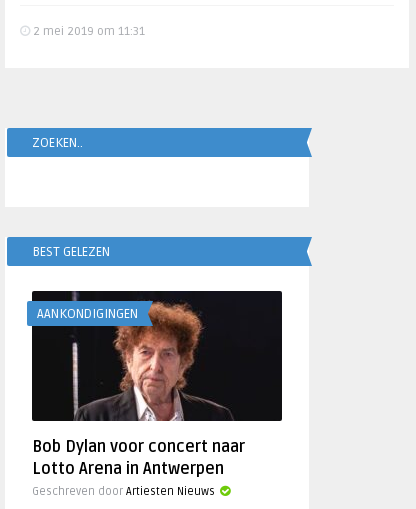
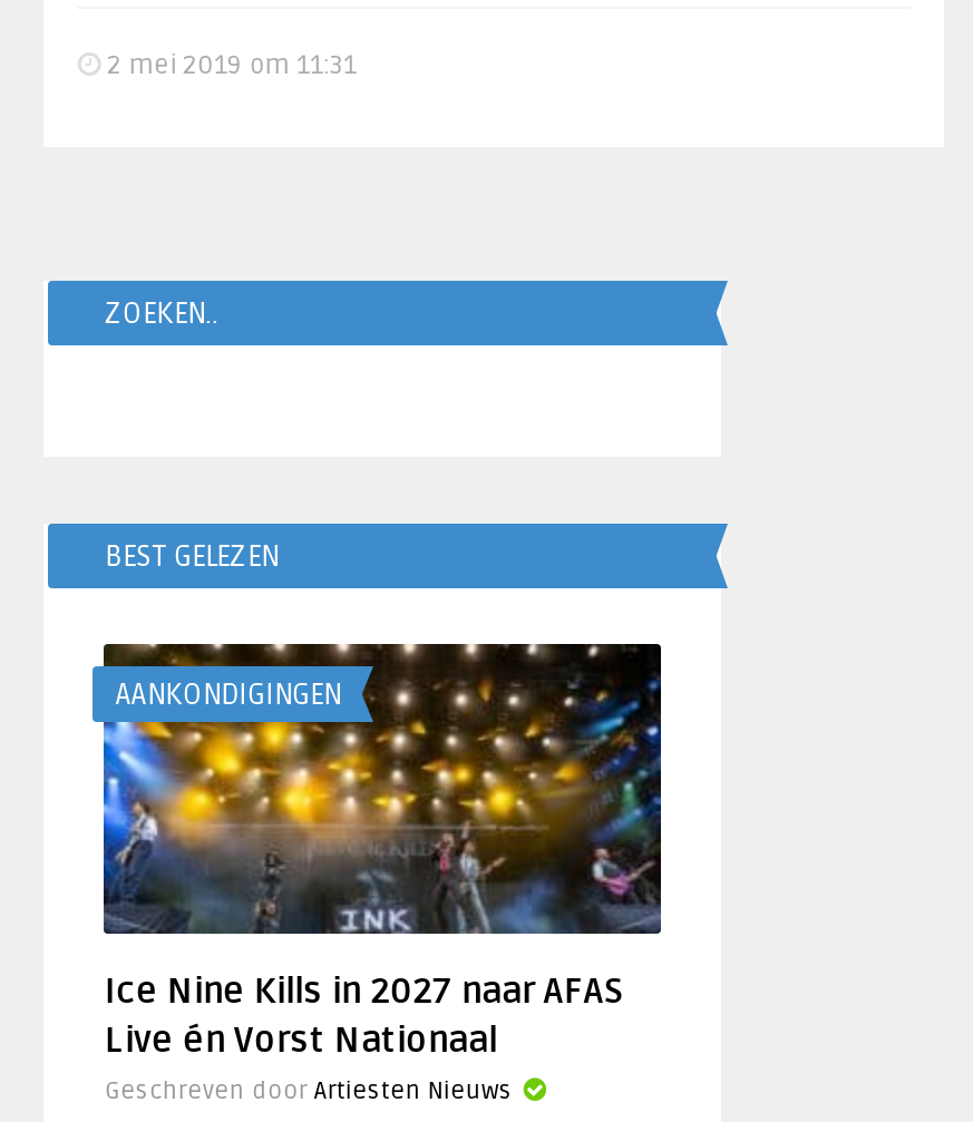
[31,290,283,479] [image] | Bob Dylan voor concert naar | Lotto Arena in Antwerpen -> [101,642,663,1063] [image] | Ice Nine Kills in 2027 naar AFAS | Live én Vorst Nationaal

